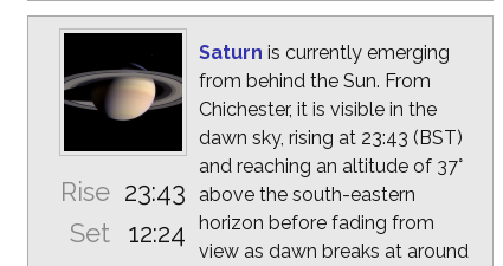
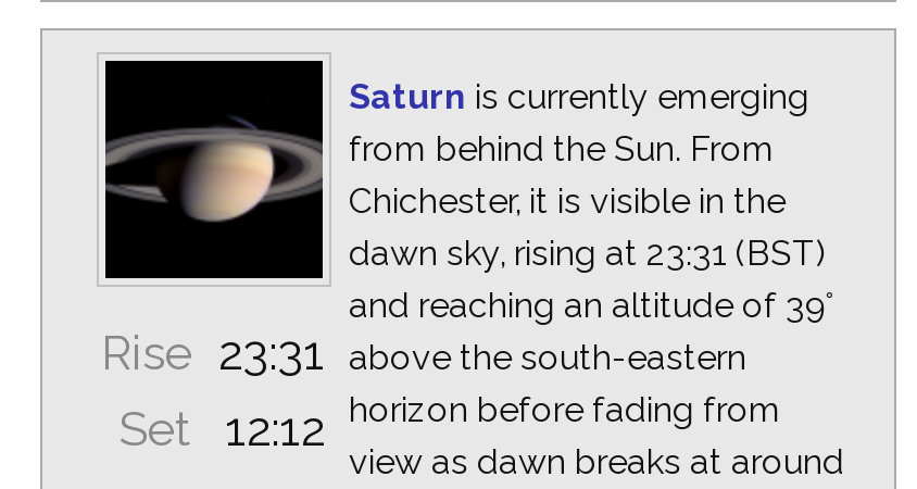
[199,126,463,149] dawn sky, rising at 23:43 (BST) -> [349,233,827,274] dawn sky, rising at 23:31 (BST)
[199,155,463,177] and reaching an altitude of 37° -> [349,285,833,326] and reaching an altitude of 39°
[60,176,186,248] Rise 23:43 | Set 12:24 -> [101,324,325,456] Rise 23:31 | Set 12:12

